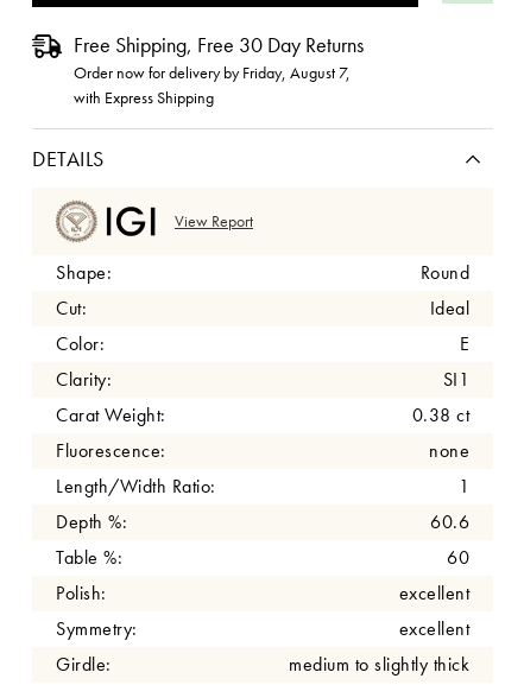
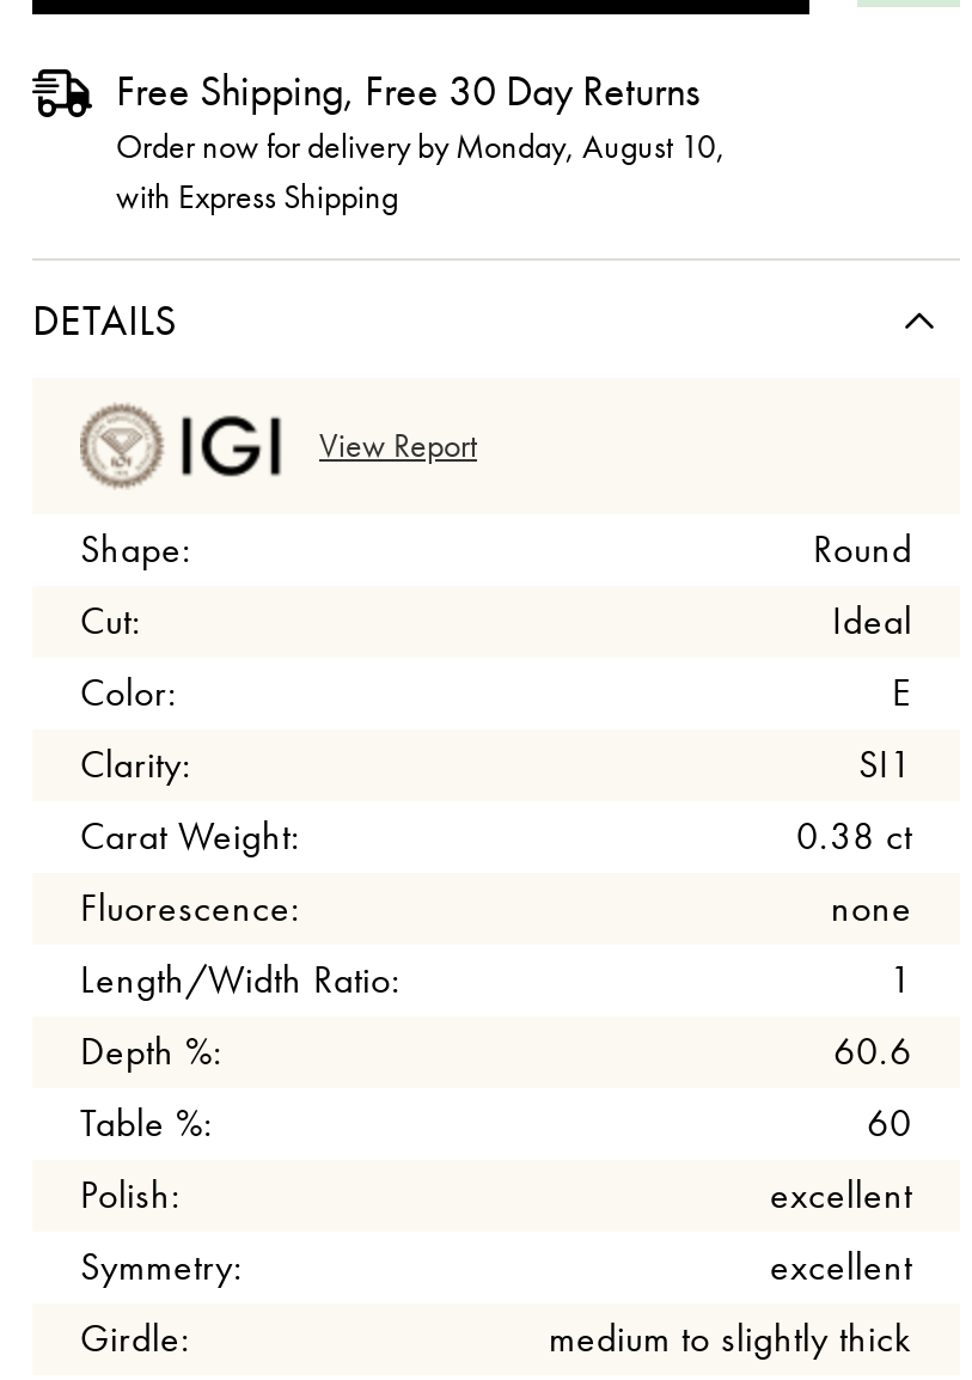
[74,62,351,83] Order now for delivery by Friday, August 7, -> [116,124,726,167] Order now for delivery by Monday, August 10,

